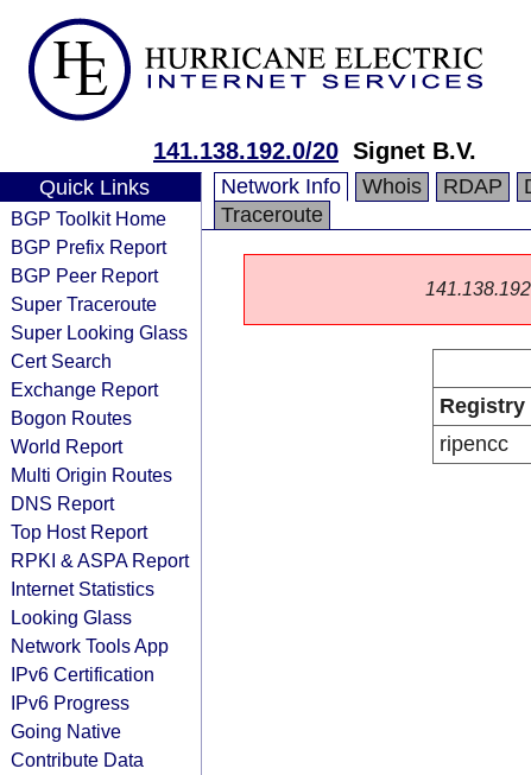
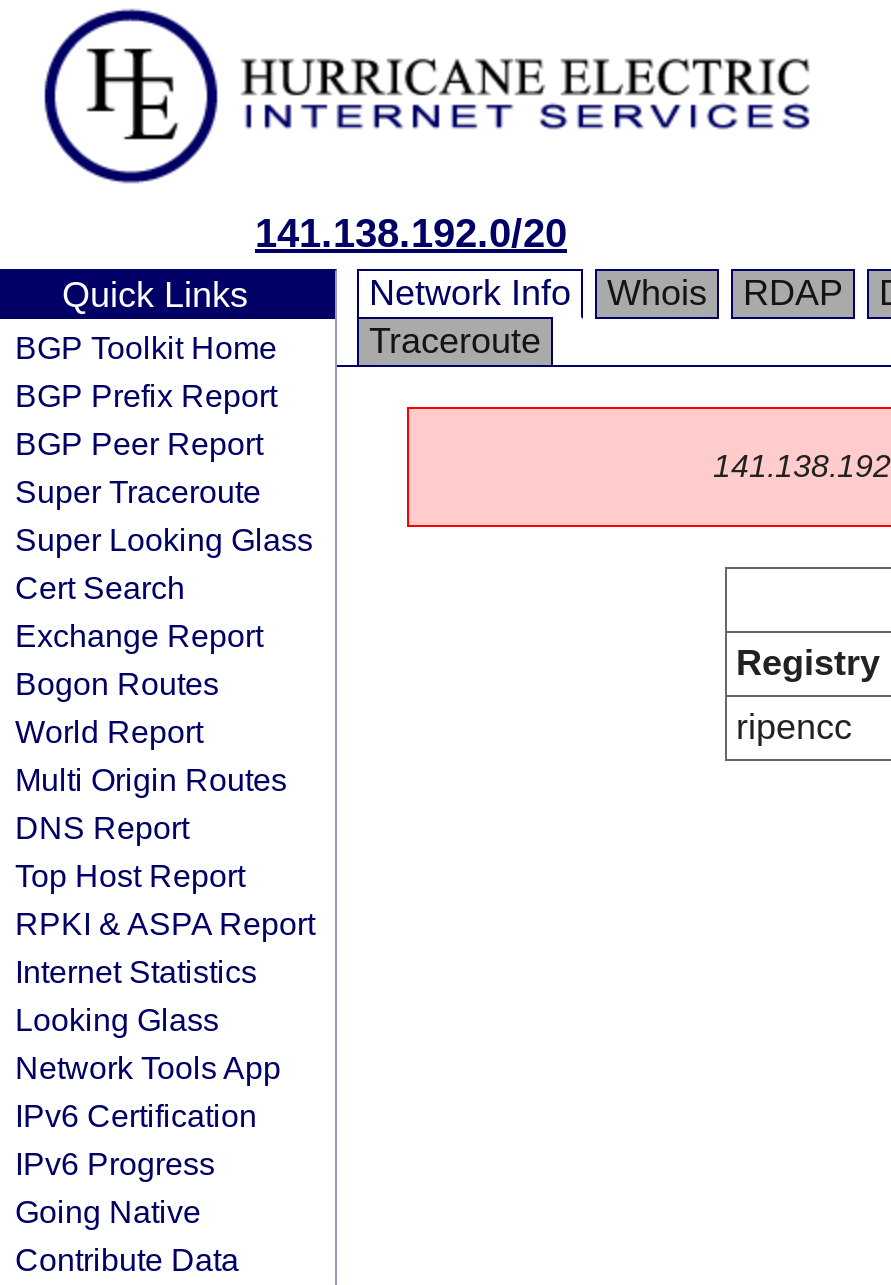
[153,138,476,164] 141.138.192.0/20 Signet B.V. -> [255,211,567,255] 141.138.192.0/20

